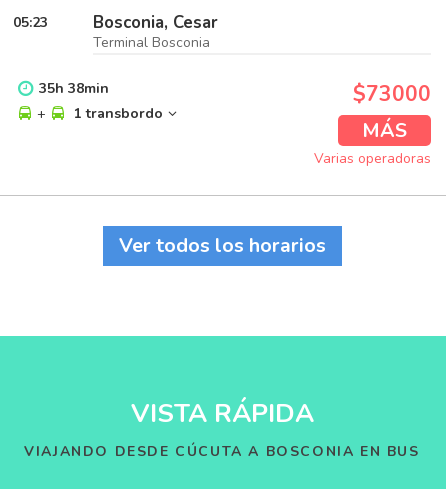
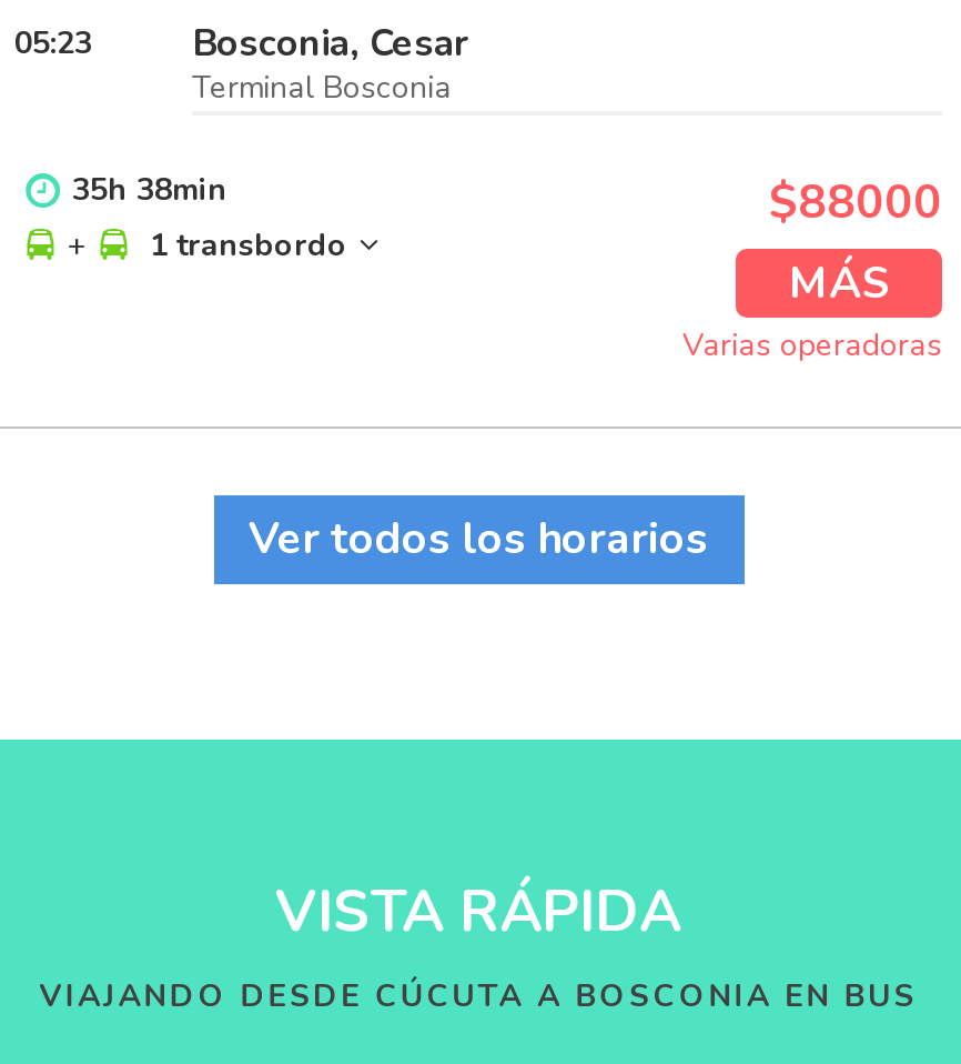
[353,80,431,108] $73000 -> [769,171,942,233] $88000

